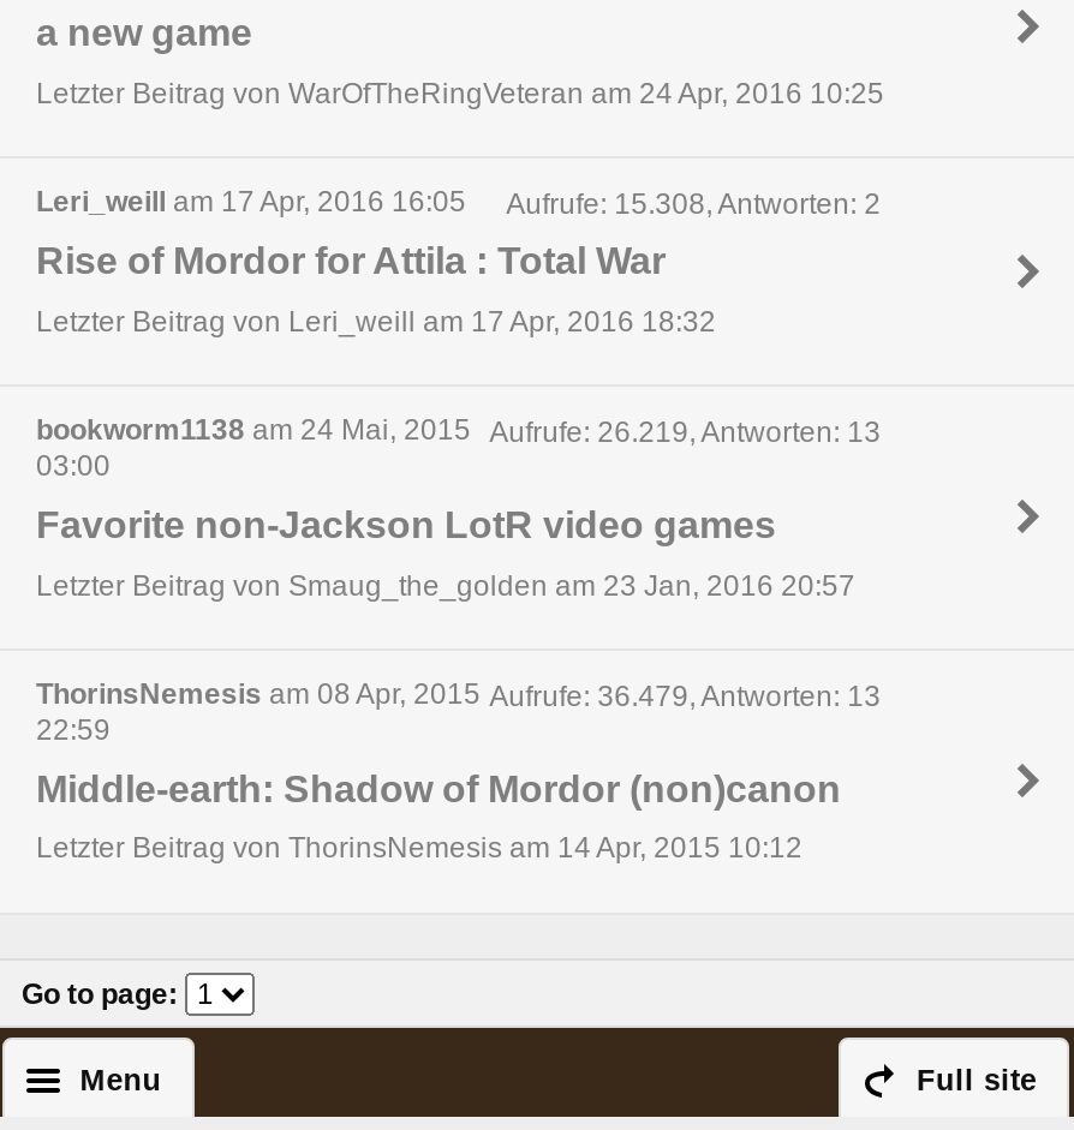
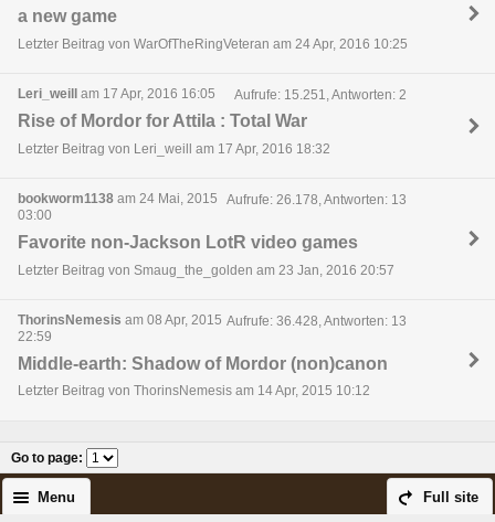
[506,187,881,221] Aufrufe: 15.308, Antworten: 2 -> [234,87,406,103] Aufrufe: 15.251, Antworten: 2
[489,415,881,449] Aufrufe: 26.219, Antworten: 13 -> [226,192,406,207] Aufrufe: 26.178, Antworten: 13
[489,679,881,713] Aufrufe: 36.479, Antworten: 13 -> [226,313,406,329] Aufrufe: 36.428, Antworten: 13

